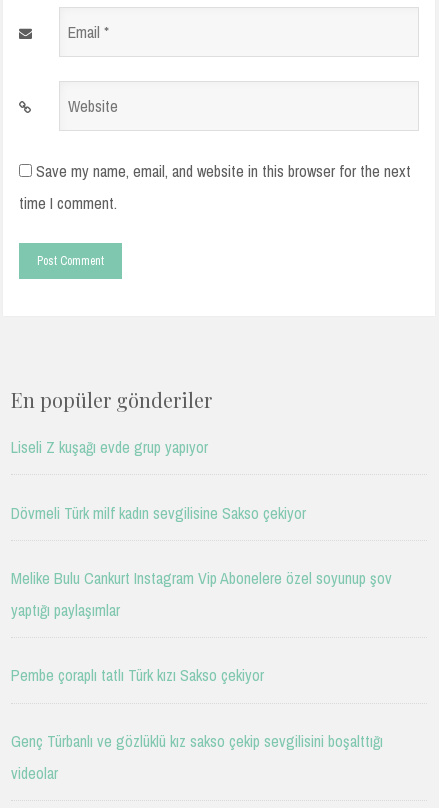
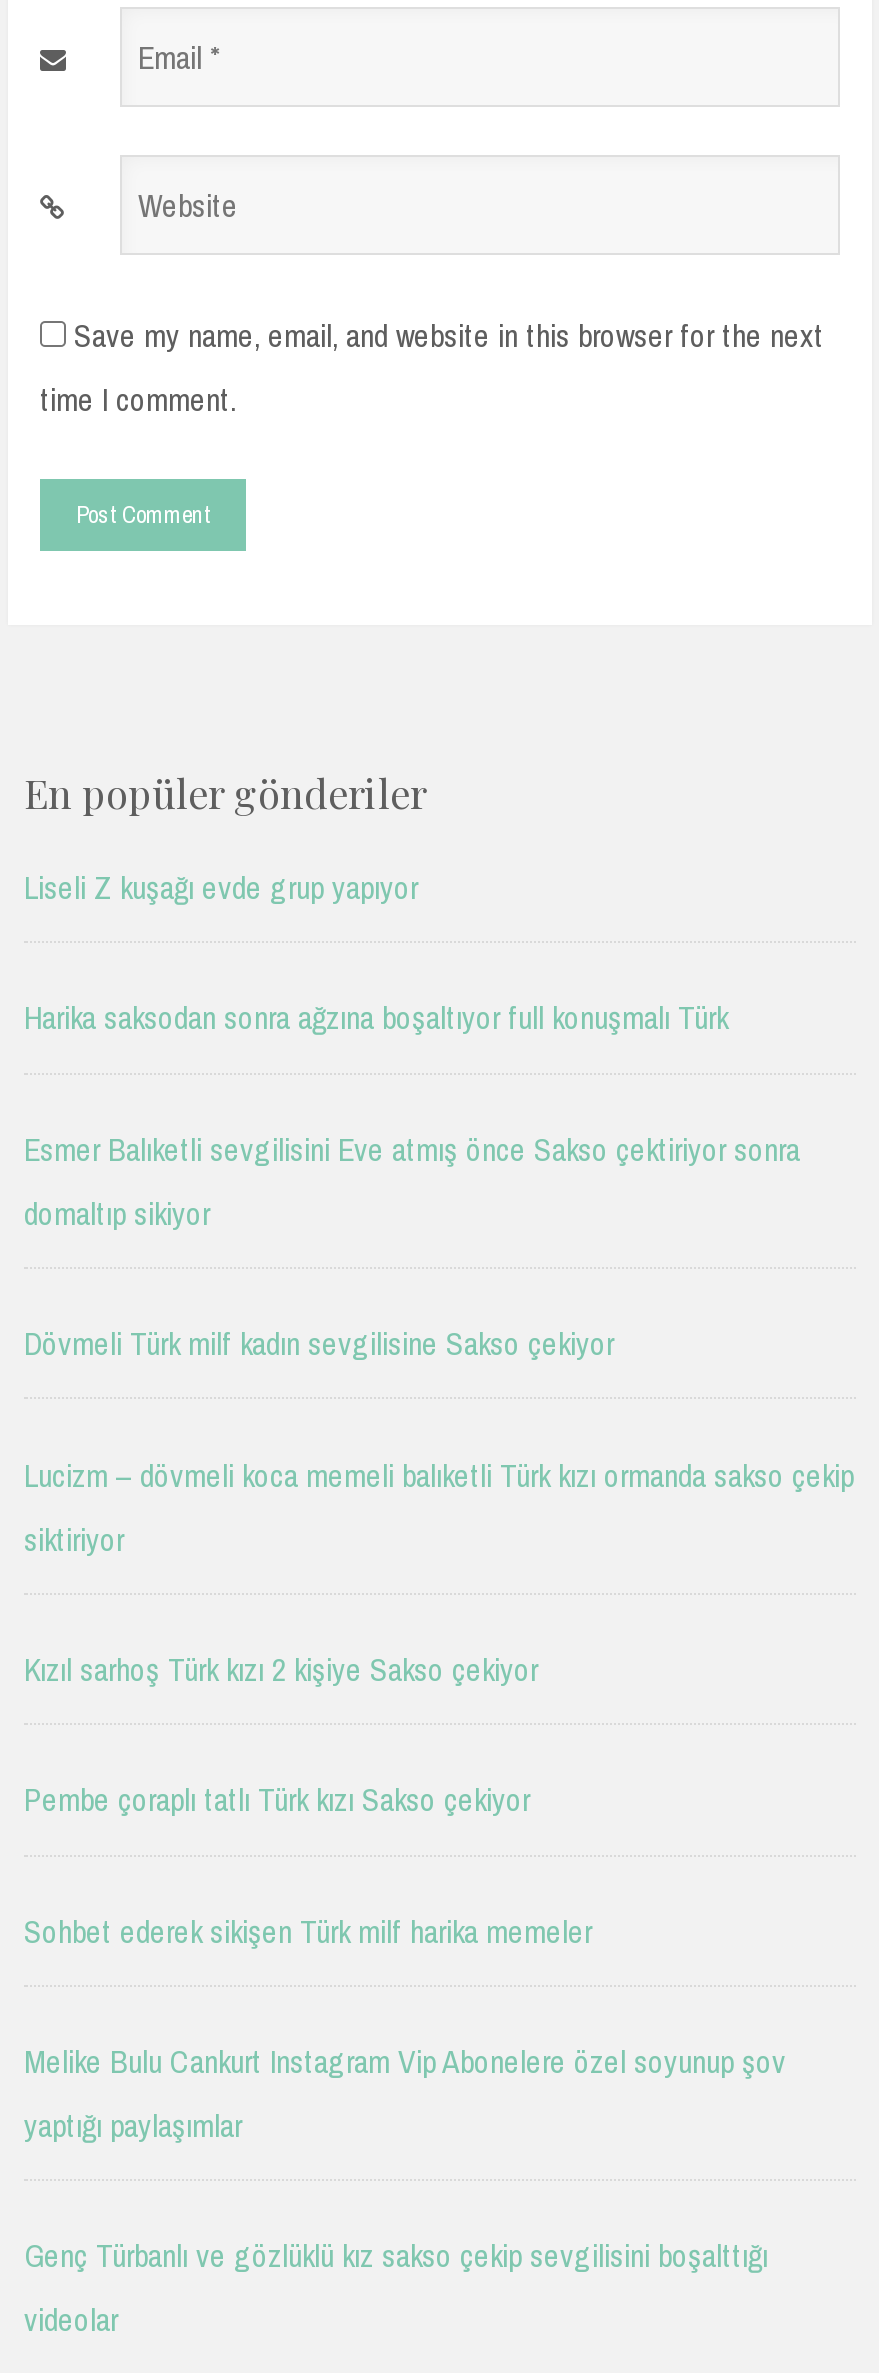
none -> [24,996,800,1235] Harika saksodan sonra ağzına boşaltıyor full konuşmalı Türk | Esmer Balıketli sevgilisini Eve atmış önce Sakso çektiriyor sonra | domaltıp sikiyor
none -> [24,1452,854,1953] Lucizm – dövmeli koca memeli balıketli Türk kızı ormanda sakso çekip | siktiriyor | Kızıl sarhoş Türk kızı 2 kişiye Sakso çekiyor | Sohbet ederek sikişen Türk milf harika memeler
moved [11,567,392,621] -> [24,2039,786,2147]: Melike Bulu Cankurt Instagram Vip Abonelere özel soyunup şov | yaptığı paylaşımlar
moved [11,664,264,686] -> [24,1778,530,1822]: Pembe çoraplı tatlı Türk kızı Sakso çekiyor

